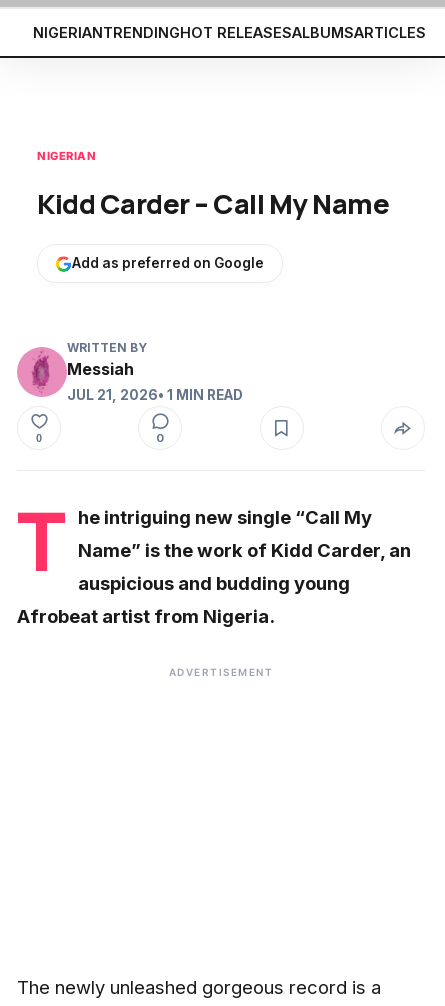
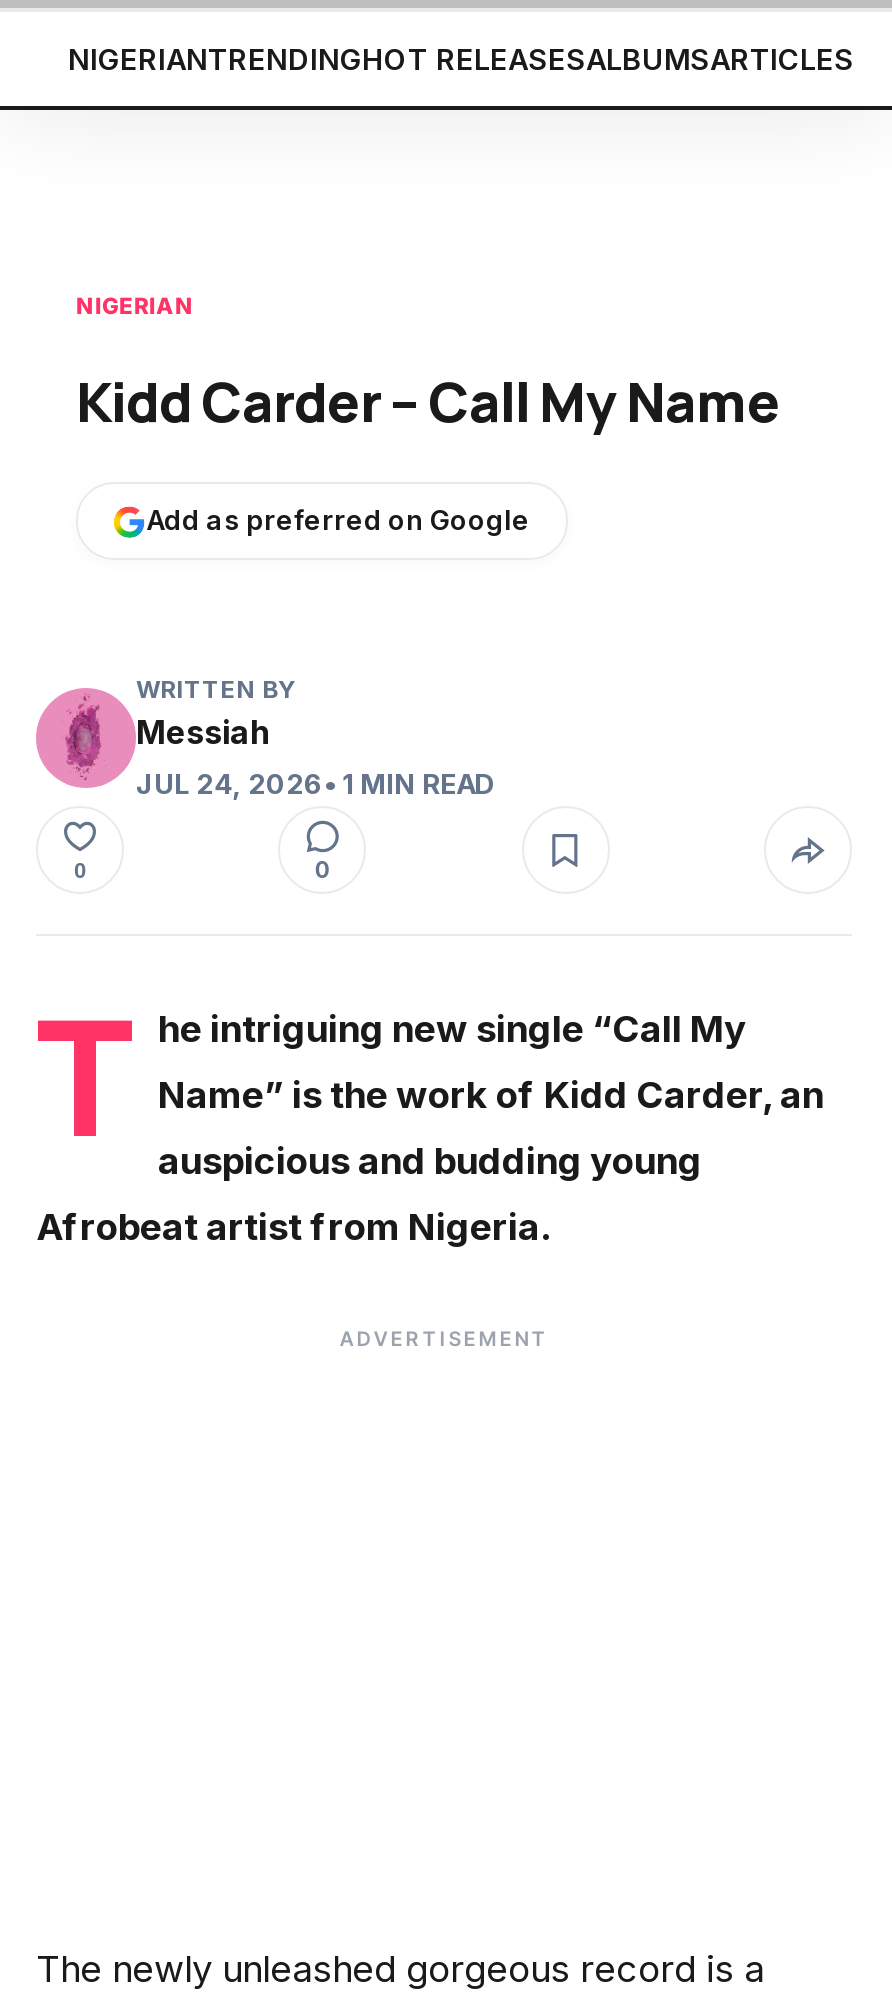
[67,387,243,403] JUL 21, 2026 • 1 MIN READ -> [136,768,494,800] JUL 24, 2026 • 1 MIN READ

